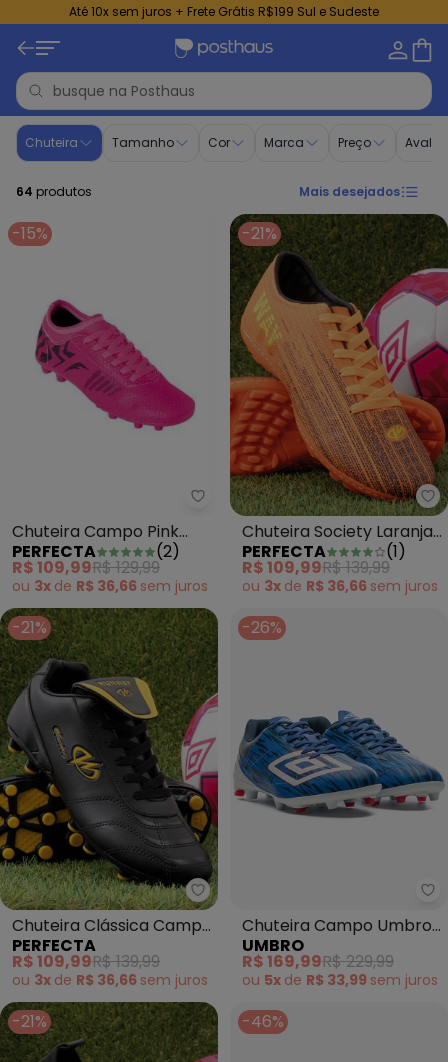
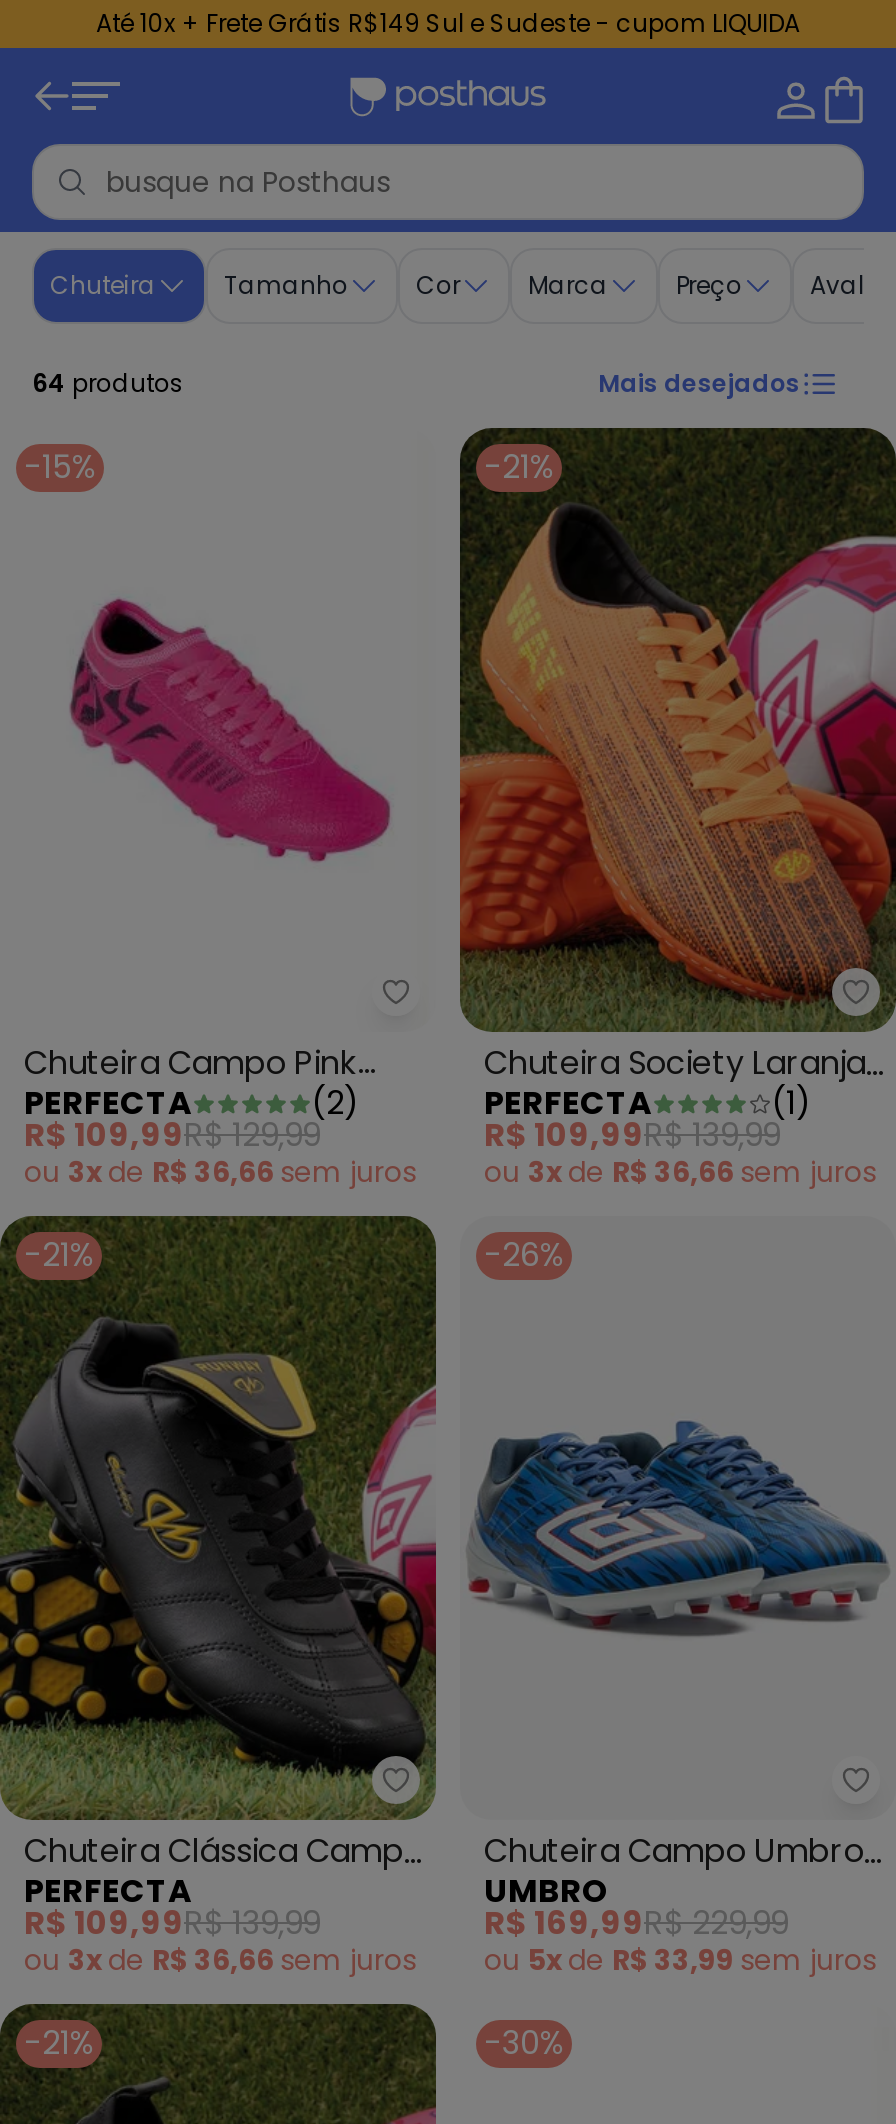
[69,3,379,20] Até 10x sem juros + Frete Grátis R$199 Sul e Sudeste -> [96,6,800,40] Até 10x + Frete Grátis R$149 Sul e Sudeste - cupom LIQUIDA
[242,1010,284,1033] -46% -> [484,2021,564,2067] -30%

